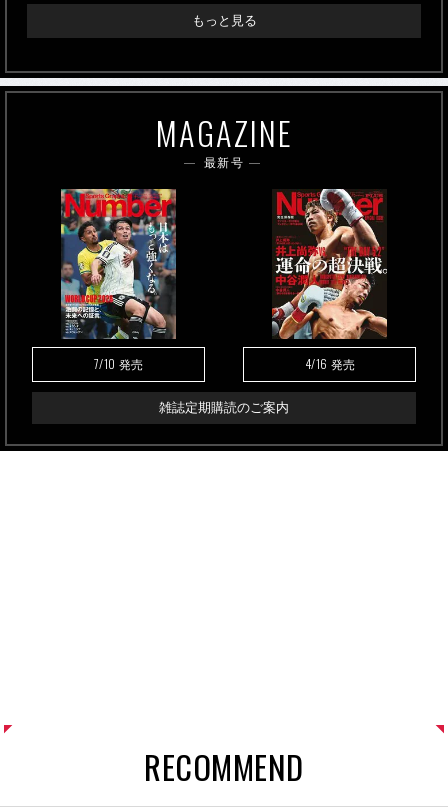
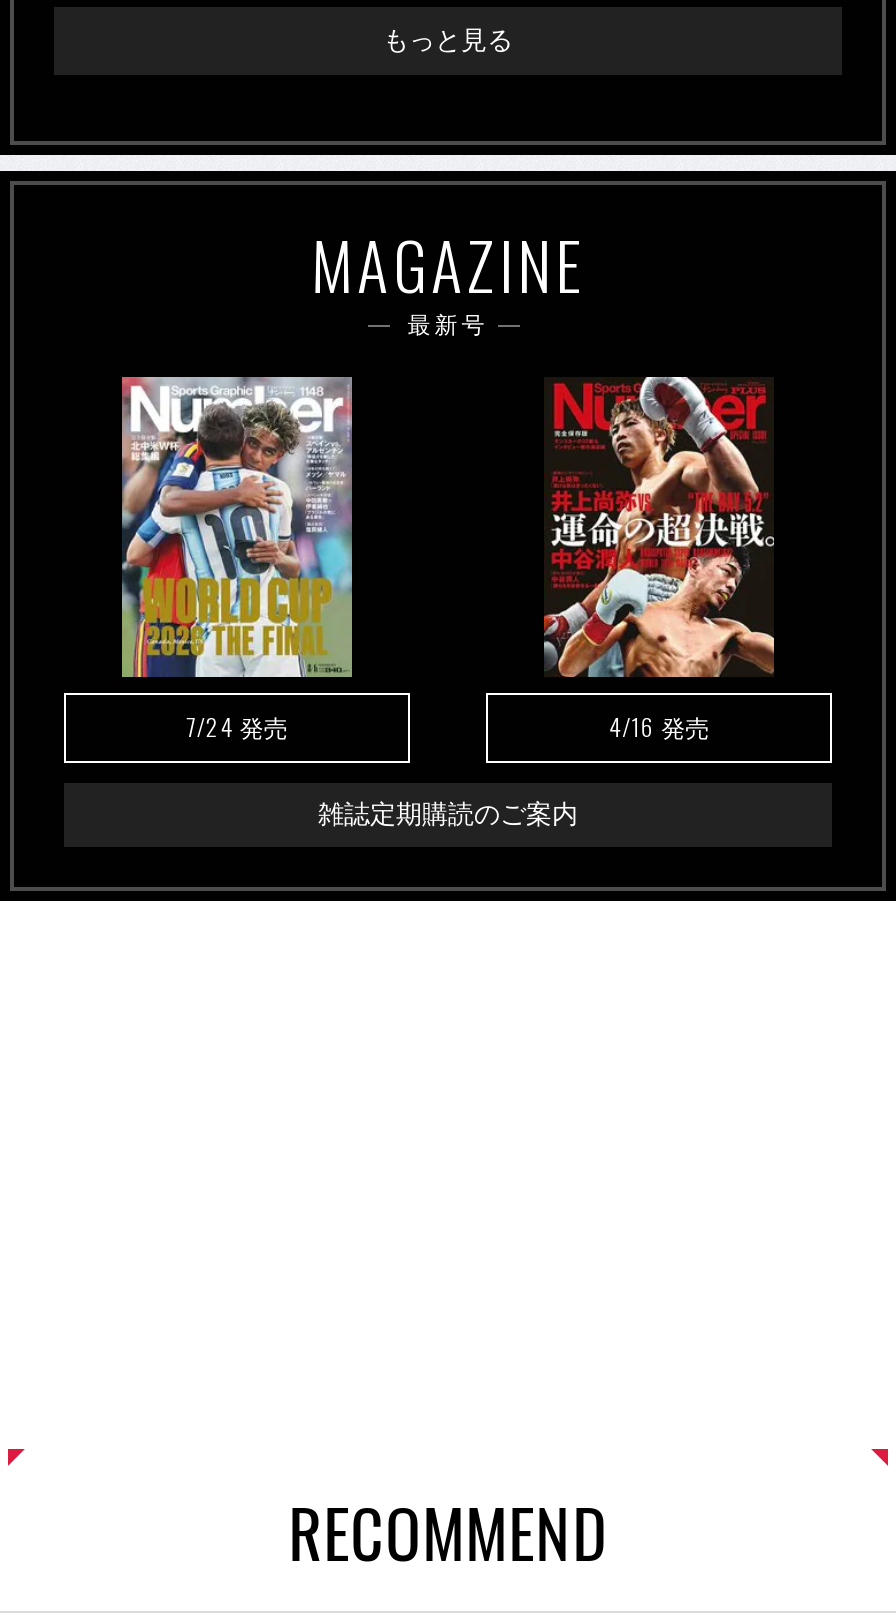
[61,188,176,371] [image] | 7/10発売 -> [120,375,354,742] [image] | 7/24発売

